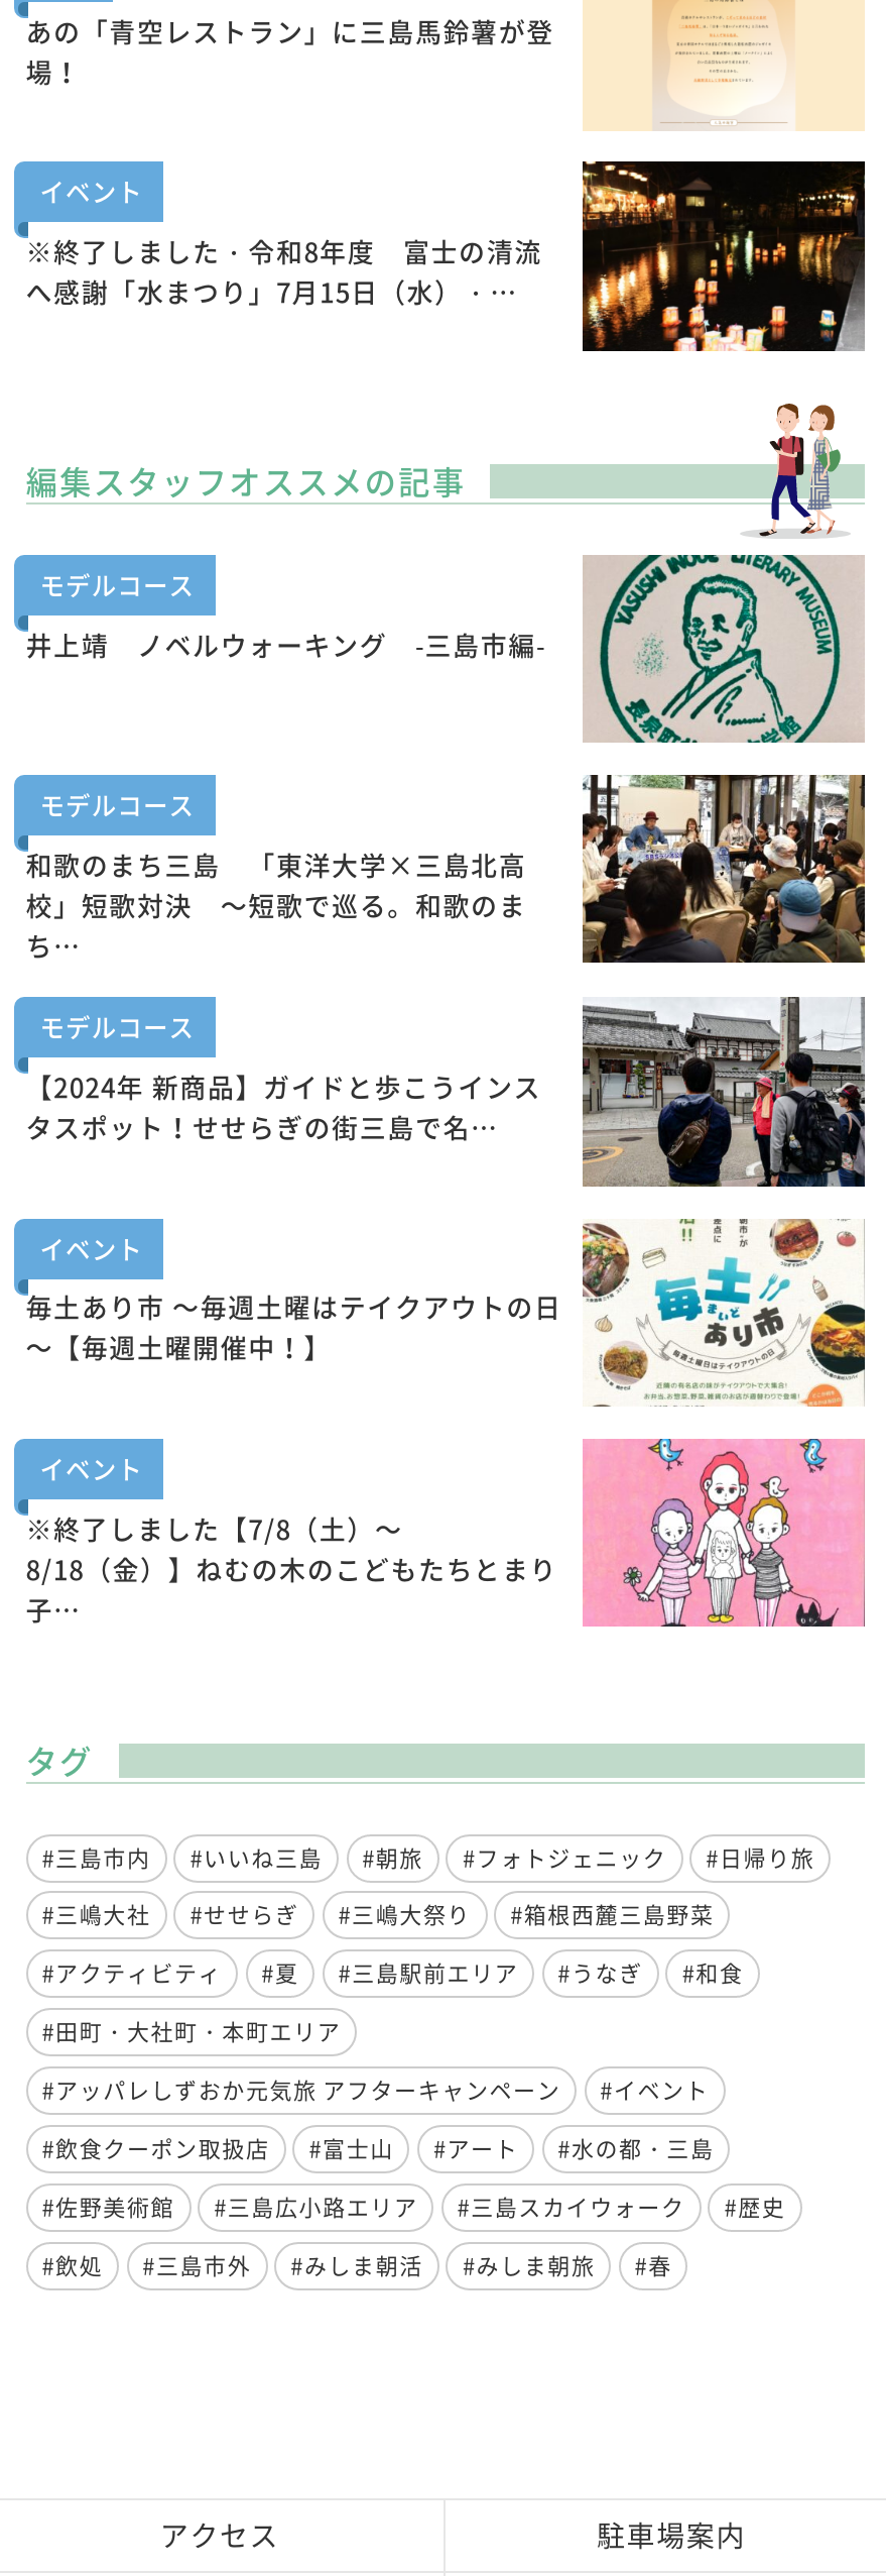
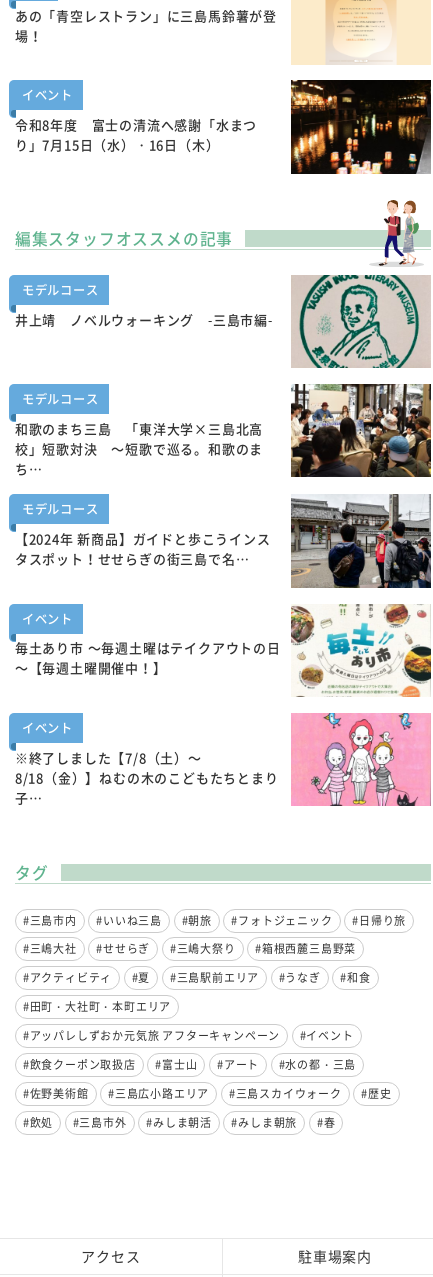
[26,233,542,311] ※終了しました・令和8年度 富士の清流 | へ感謝「水まつり」7月15日（水）・… -> [15,115,257,154] 令和8年度 富士の清流へ感謝「水まつ | り」7月15日（水）・16日（木）

